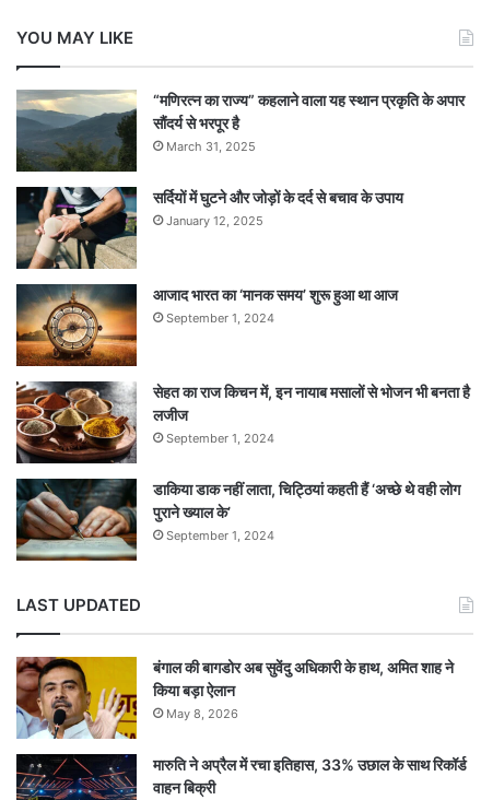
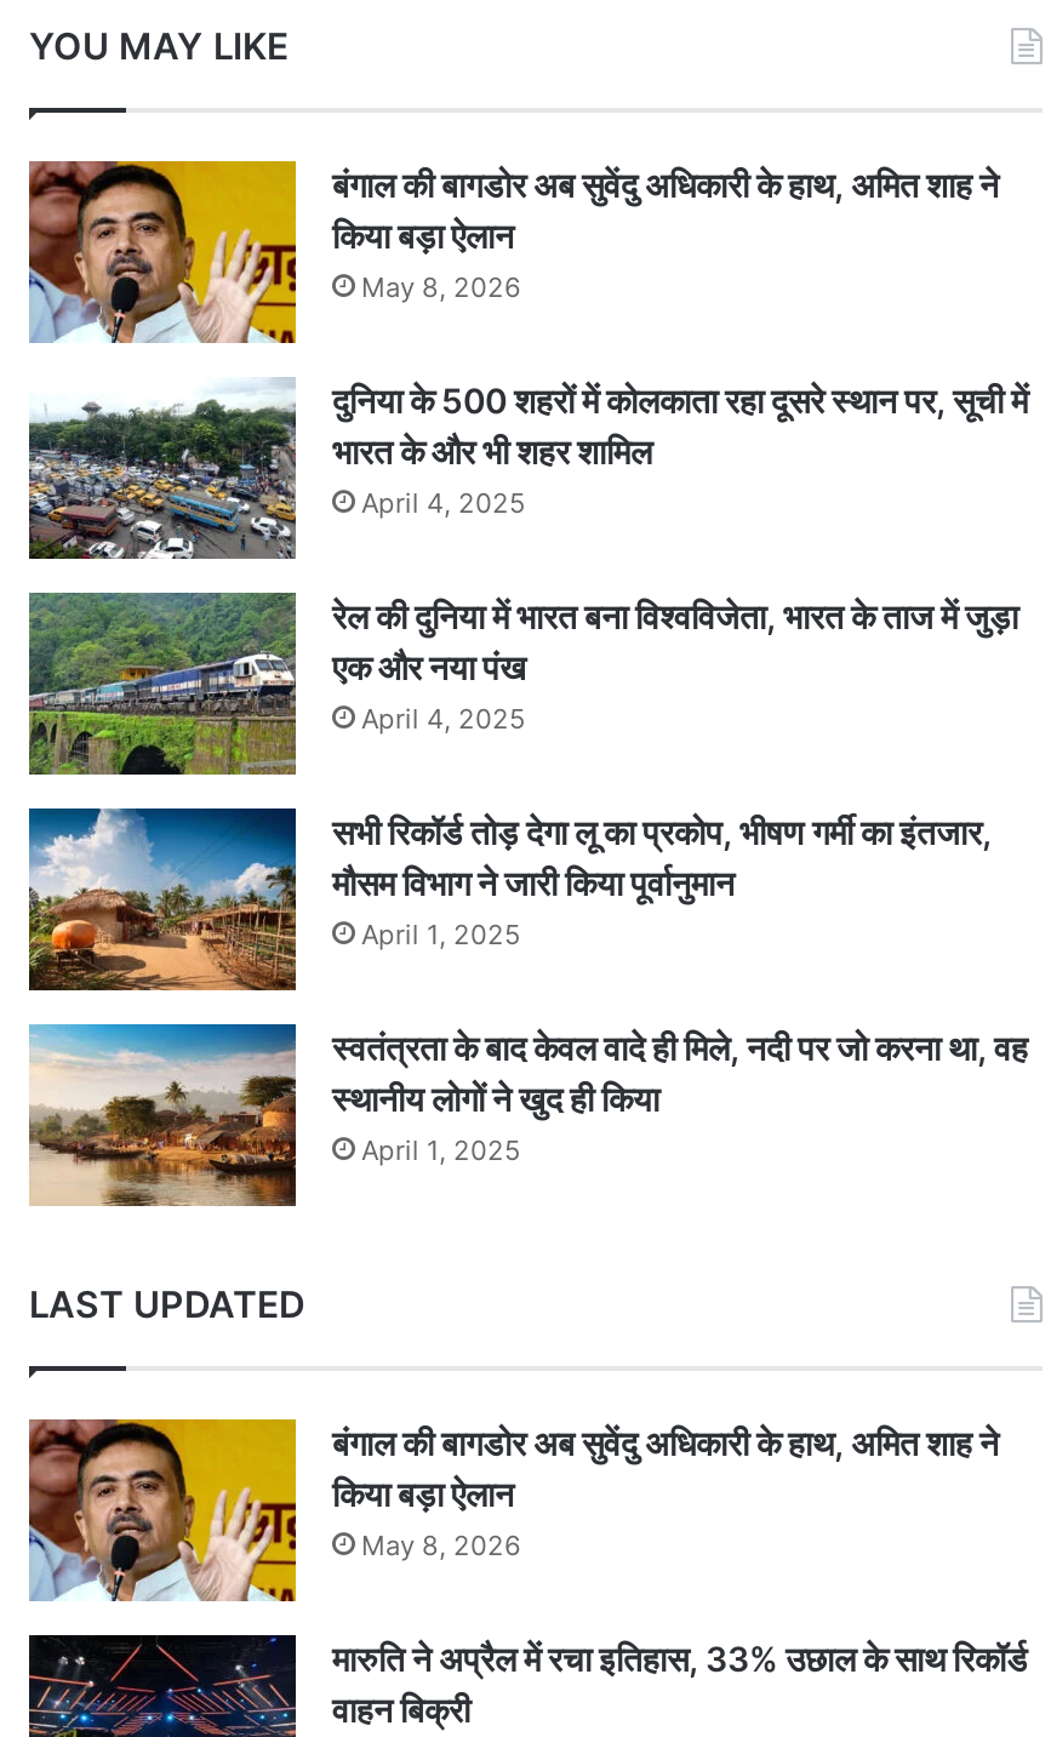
[15,90,465,173] [image] | “मणिरत्न का राज्य” कहलाने वाला यह स्थान प्रकृति के अपार | सौंदर्य से भरपूर है | March 31, 2025 -> [29,159,999,345] [image] | बंगाल की बागडोर अब सुवेंदु अधिकारी के हाथ, अमित शाह ने | किया बड़ा ऐलान | May 8, 2026
[15,186,403,270] [image] | सर्दियों में घुटने और जोड़ों के दर्द से बचाव के उपाय | January 12, 2025 -> [29,377,1028,561] [image] | दुनिया के 500 शहरों में कोलकाता रहा दूसरे स्थान पर, सूची में | भारत के और भी शहर शामिल | April 4, 2025
[15,284,398,367] [image] | आजाद भारत का ‘मानक समय’ शुरू हुआ था आज | September 1, 2024 -> [27,593,1018,777] [image] | रेल की दुनिया में भारत बना विश्वविजेता, भारत के ताज में जुड़ा | एक और नया पंख | April 4, 2025
[15,380,470,464] [image] | सेहत का राज किचन में, इन नायाब मसालों से भोजन भी बनता है | लजीज | September 1, 2024 -> [27,806,992,993] [image] | सभी रिकॉर्ड तोड़ देगा लू का प्रकोप, भीषण गर्मी का इंतजार, | मौसम विभाग ने जारी किया पूर्वानुमान | April 1, 2025
[15,478,460,562] [image] | डाकिया डाक नहीं लाता, चिट्ठियां कहती हैं ‘अच्छे थे वही लोग | पुराने ख्याल के’ | September 1, 2024 -> [27,1022,1028,1206] [image] | स्वतंत्रता के बाद केवल वादे ही मिले, नदी पर जो करना था, वह | स्थानीय लोगों ने खुद ही किया | April 1, 2025

